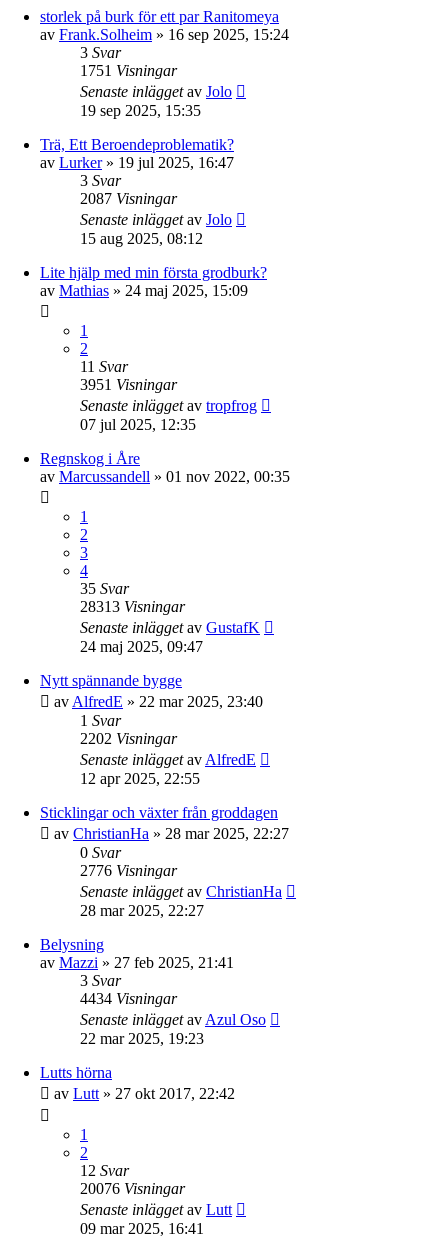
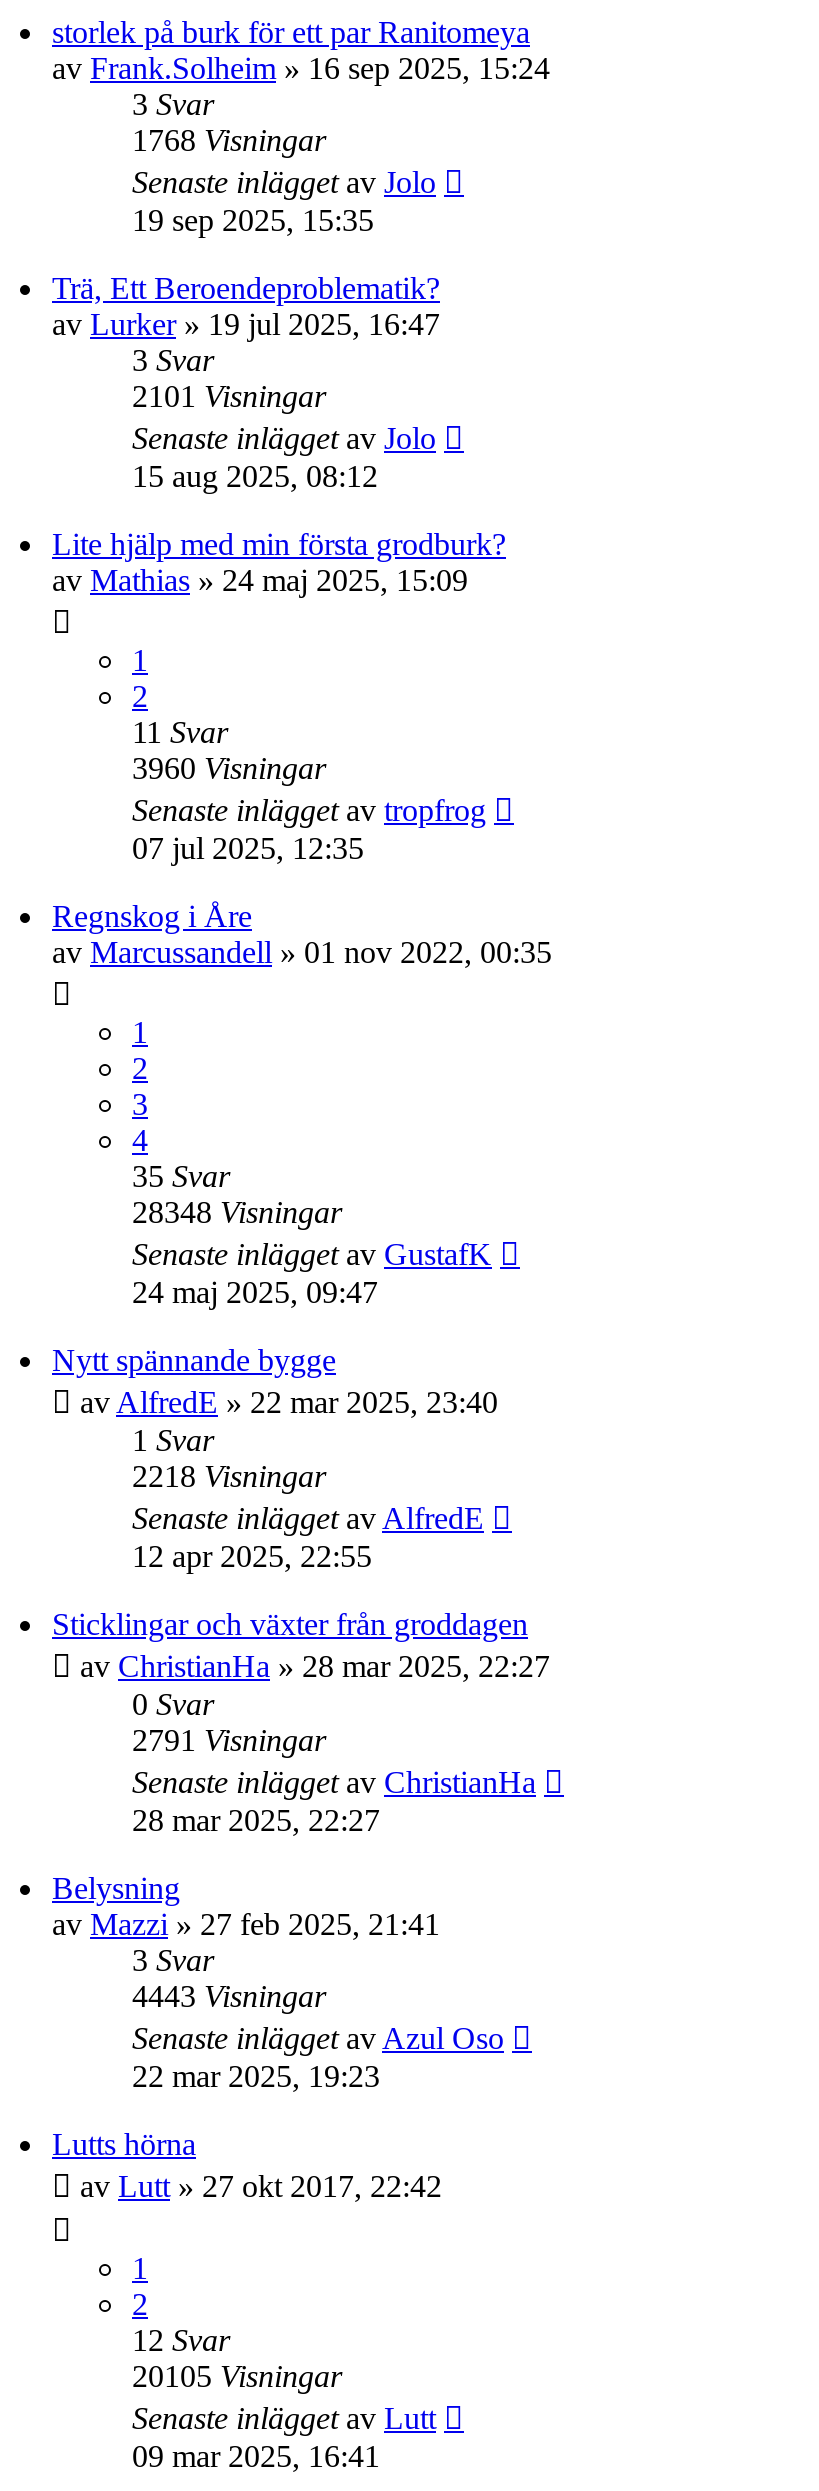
[80,62,177,79] 1751 Visningar -> [132,124,326,158] 1768 Visningar
[80,190,177,207] 2087 Visningar -> [132,380,326,414] 2101 Visningar
[80,376,177,393] 3951 Visningar -> [132,752,326,786] 3960 Visningar
[80,598,185,615] 28313 Visningar -> [132,1196,342,1230] 28348 Visningar
[80,730,177,747] 2202 Visningar -> [132,1460,326,1494] 2218 Visningar
[80,862,177,879] 2776 Visningar -> [132,1724,326,1758] 2791 Visningar
[80,990,177,1007] 4434 Visningar -> [132,1980,326,2014] 4443 Visningar
[80,1180,185,1197] 20076 Visningar -> [132,2360,342,2394] 20105 Visningar

